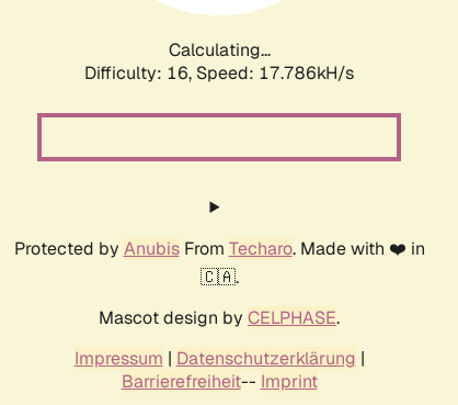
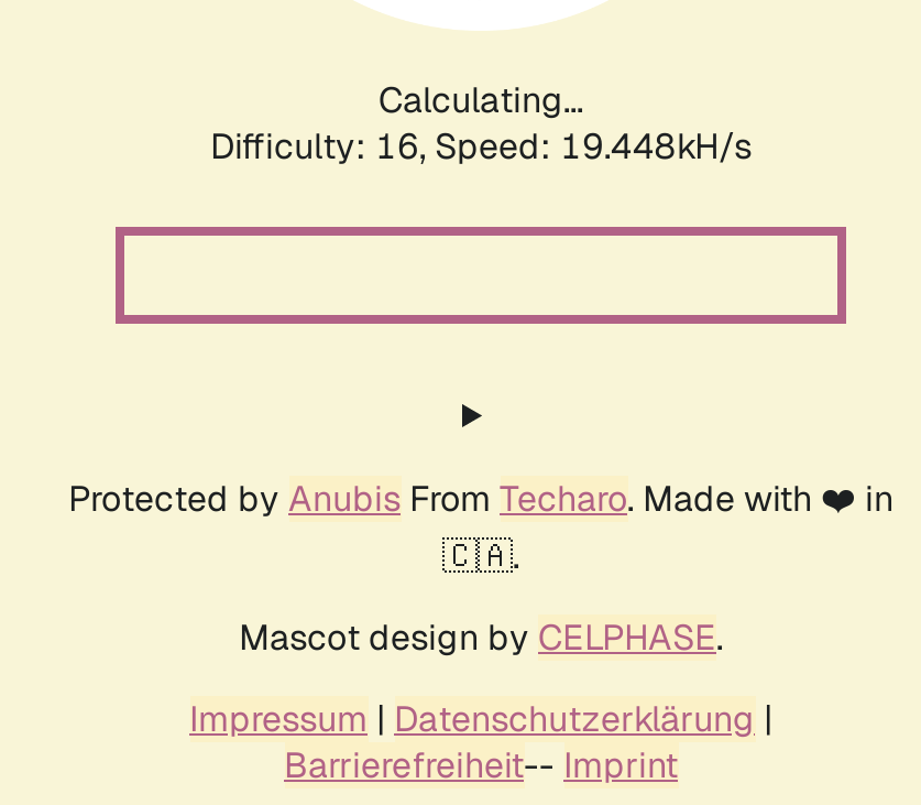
[84,61,354,85] Difficulty: 16, Speed: 17.786kH/s -> [210,123,752,170] Difficulty: 16, Speed: 19.448kH/s

